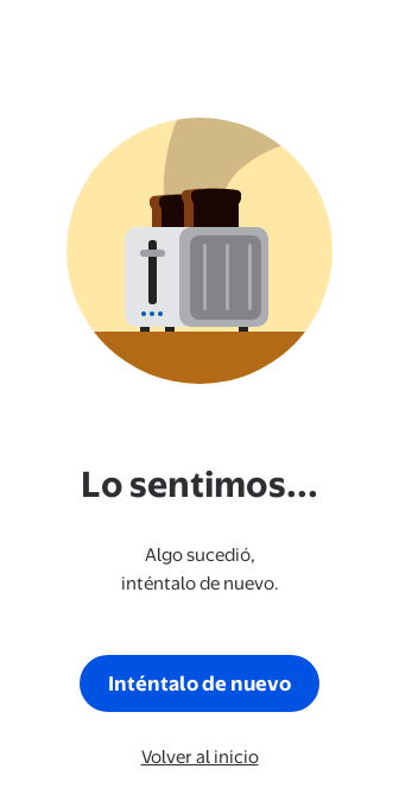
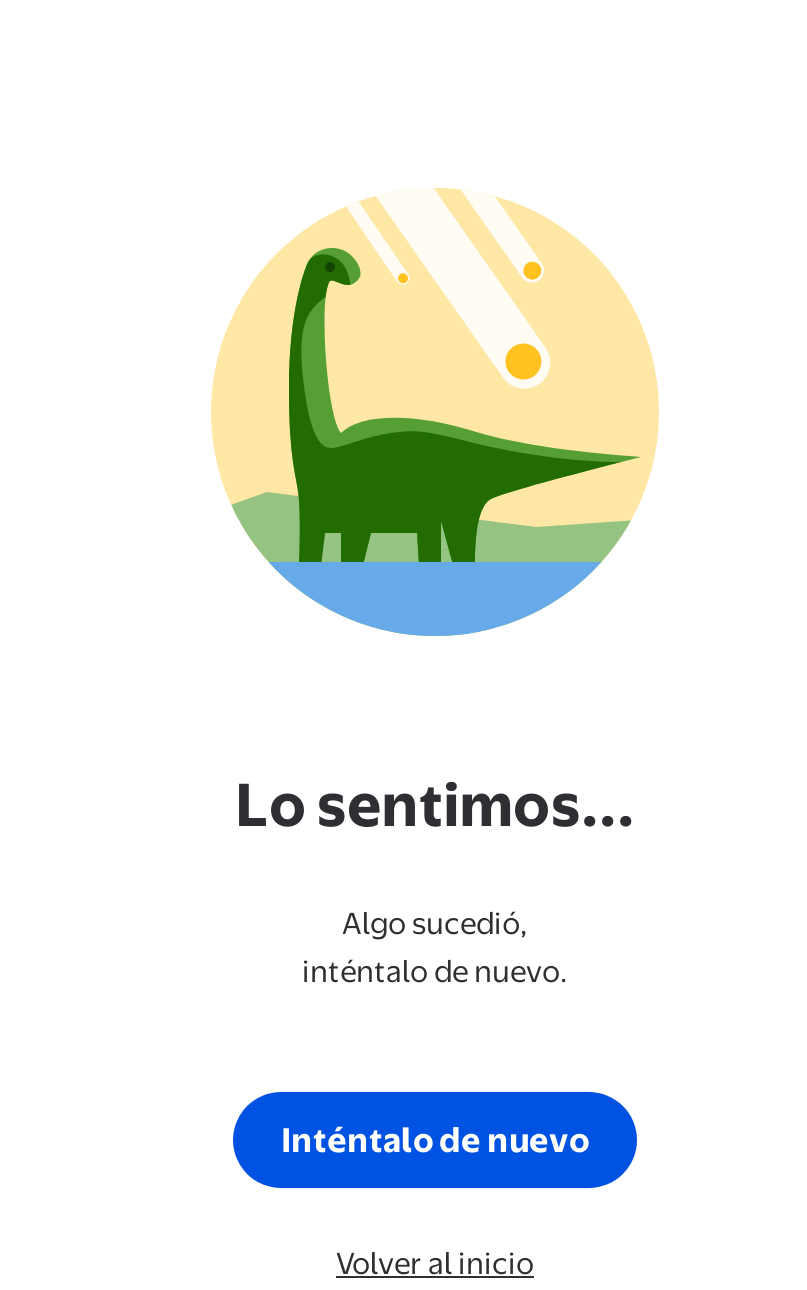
[80,118,317,385] [image] -> [231,190,639,638] [image]

